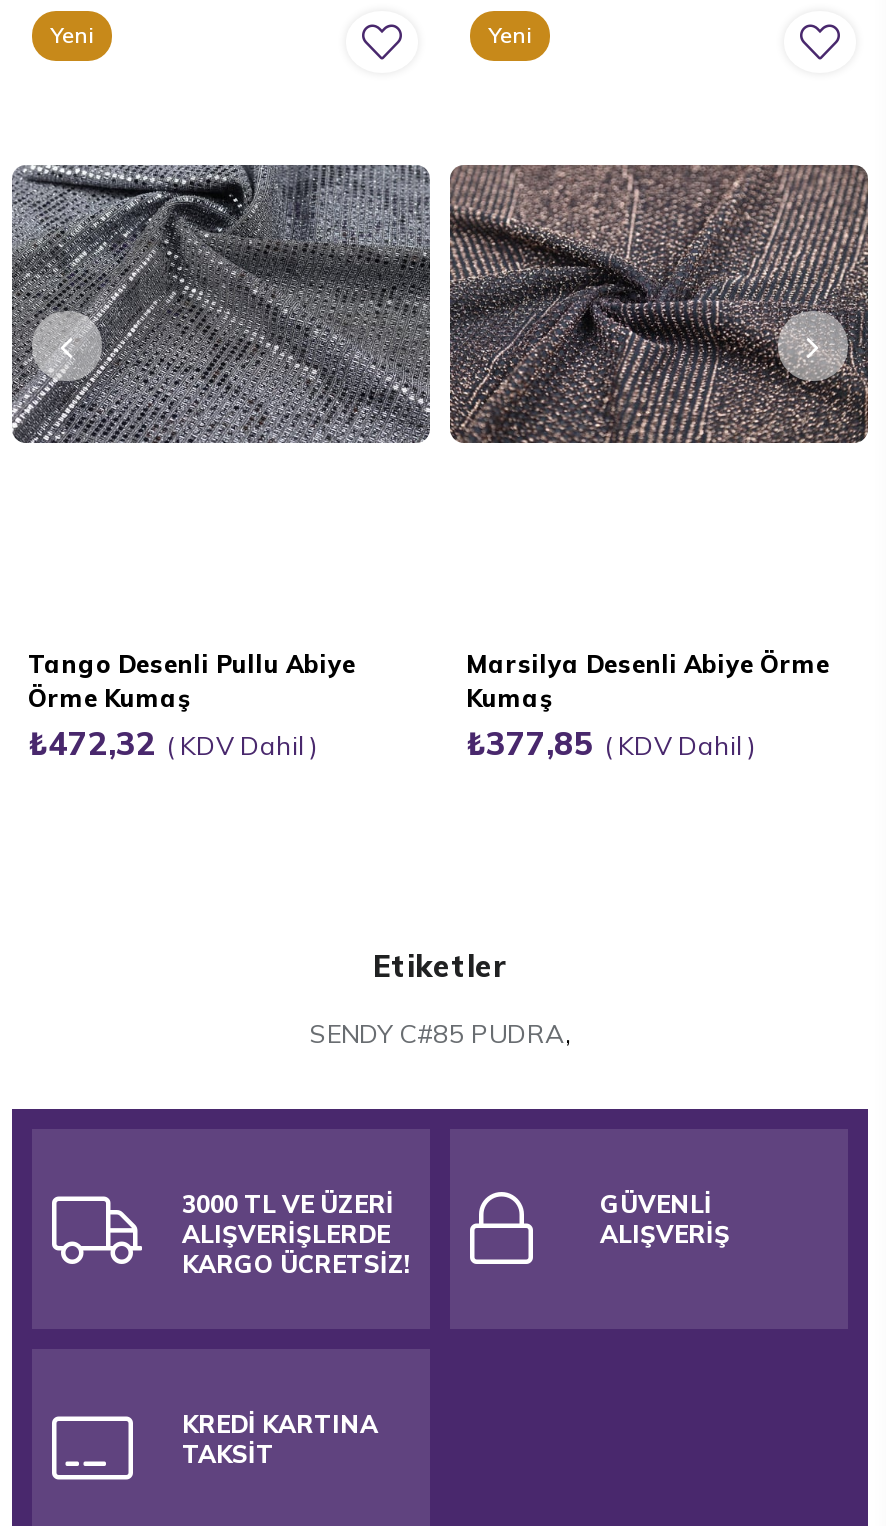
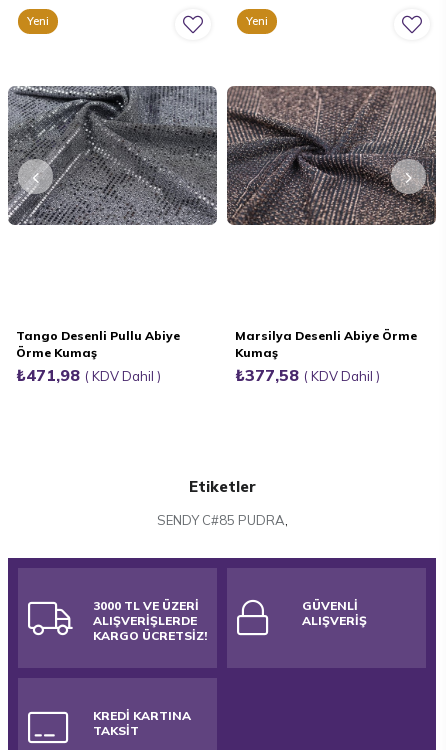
[28,723,310,763] ₺472,32 KDV Dahil -> [16,365,157,385] ₺471,98 KDV Dahil
[466,723,748,763] ₺377,85 KDV Dahil -> [235,365,376,385] ₺377,58 KDV Dahil

